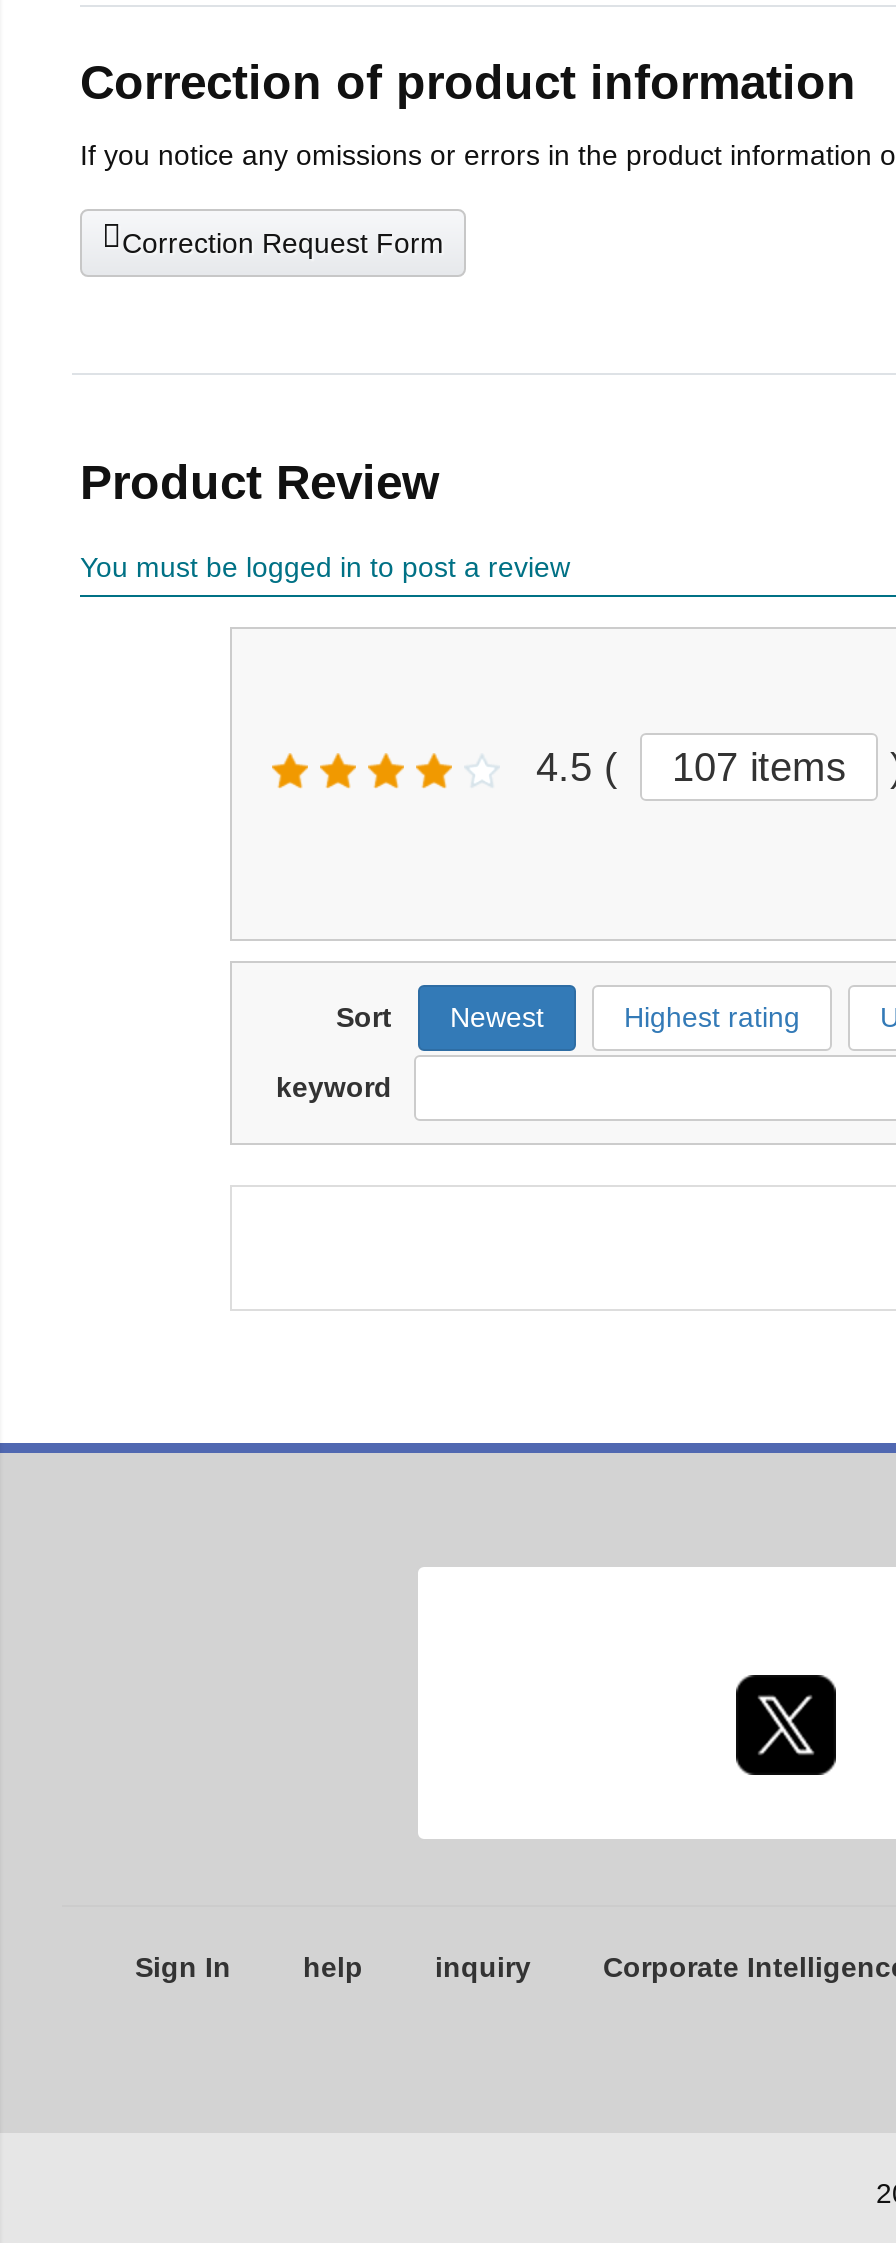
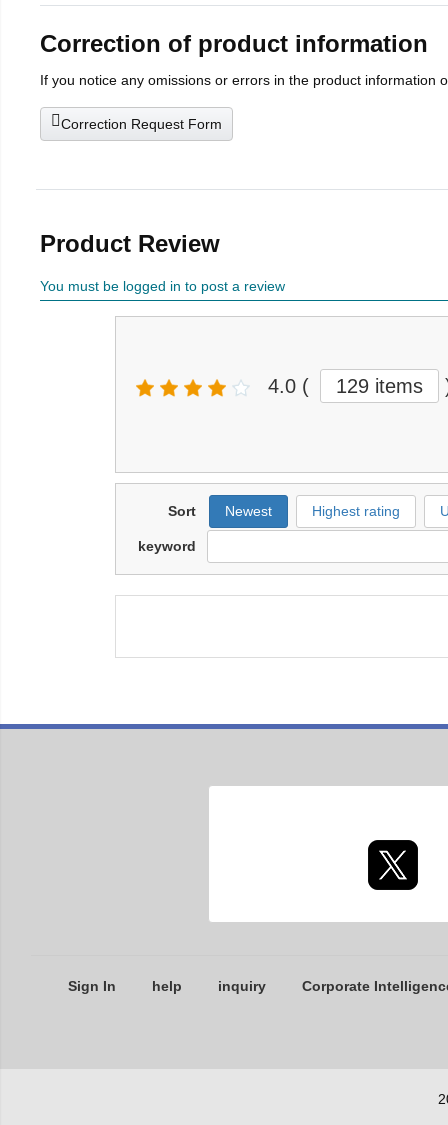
[524,746,630,790] 4.5 ( -> [262,375,315,397] 4.0 (
[672,746,846,790] 107 items -> [336,375,423,397] 129 items

